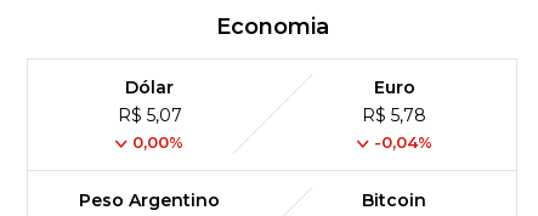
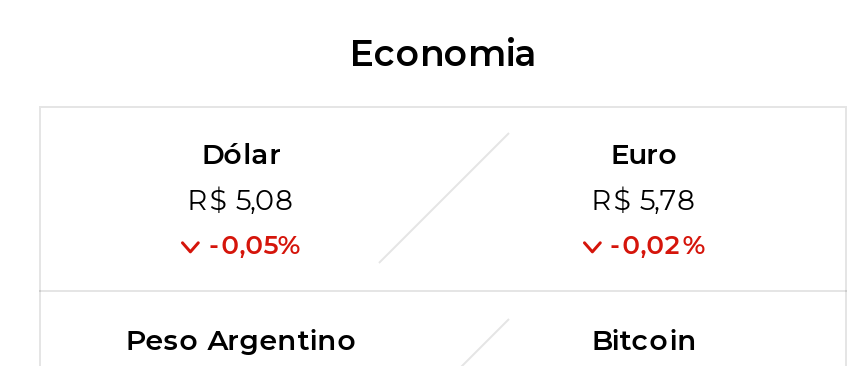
[117,104,182,126] R$ 5,07 -> [187,182,295,218] R$ 5,08
[133,132,184,152] 0,00% -> [209,228,301,260] -0,05%
[374,132,432,152] -0,04% -> [611,228,707,260] -0,02%

